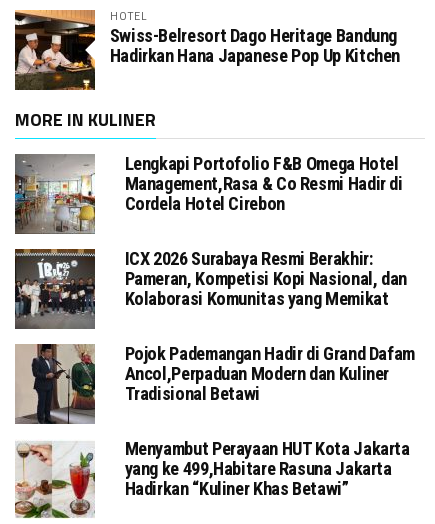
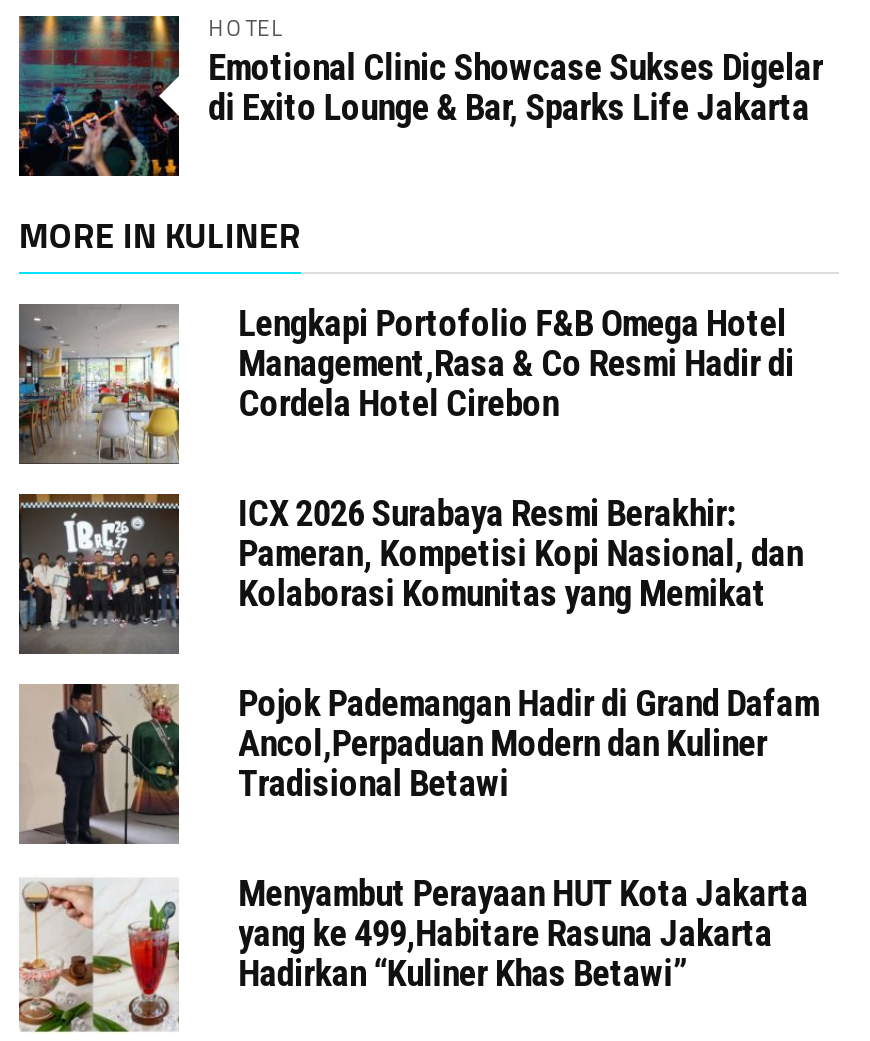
[14,9,400,91] [image] | Swiss-Belresort Dago Heritage Bandung | Hadirkan Hana Japanese Pop Up Kitchen -> [17,14,823,178] [image] | Emotional Clinic Showcase Sukses Digelar | di Exito Lounge & Bar, Sparks Life Jakarta

